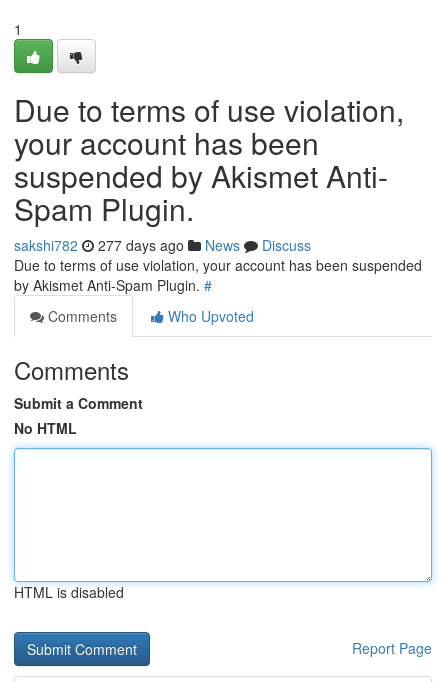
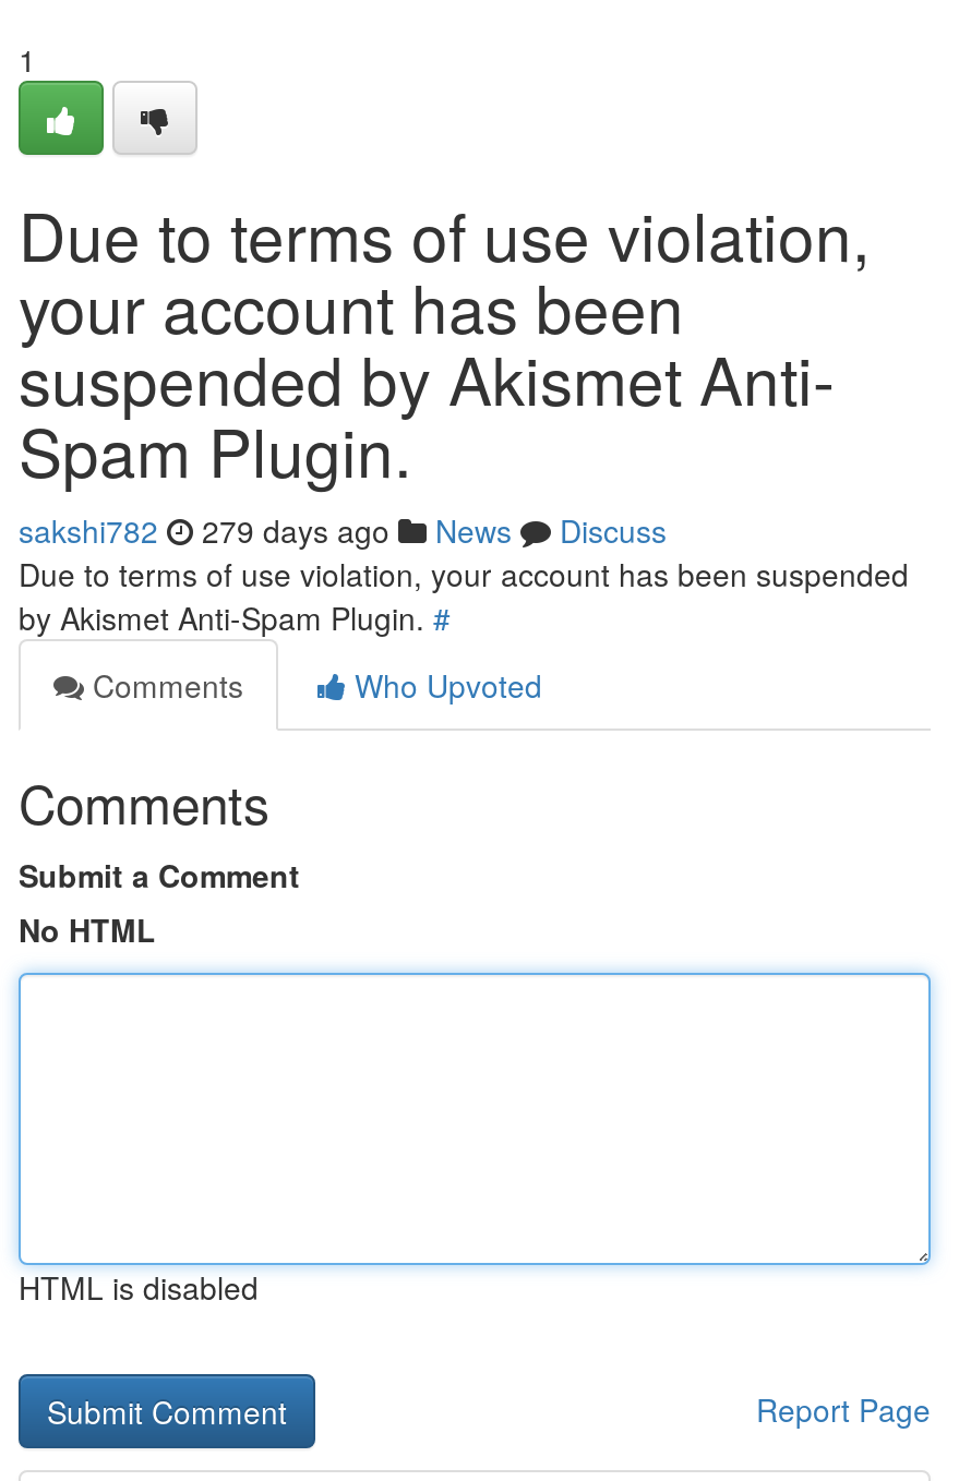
[14,235,311,255] sakshi782 277 days ago News Discuss -> [19,508,667,552] sakshi782 279 days ago News Discuss

